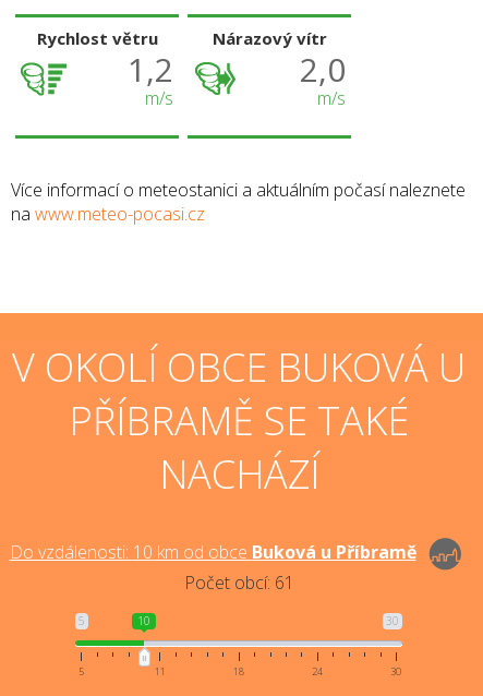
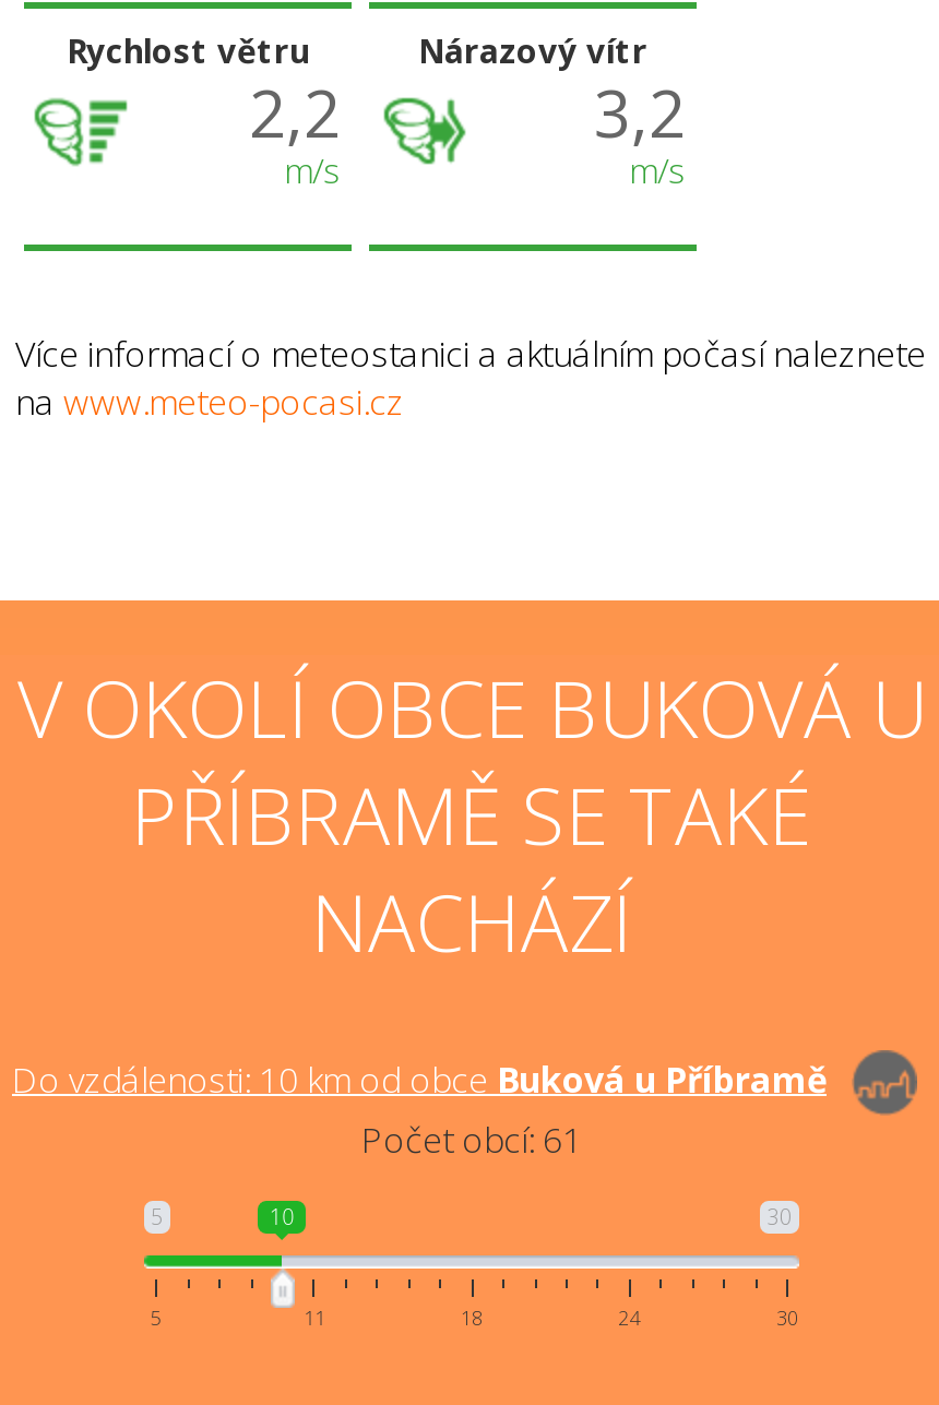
[128,47,173,92] 1,2 -> [249,69,341,158] 2,2
[300,47,346,92] 2,0 -> [594,69,686,158] 3,2

